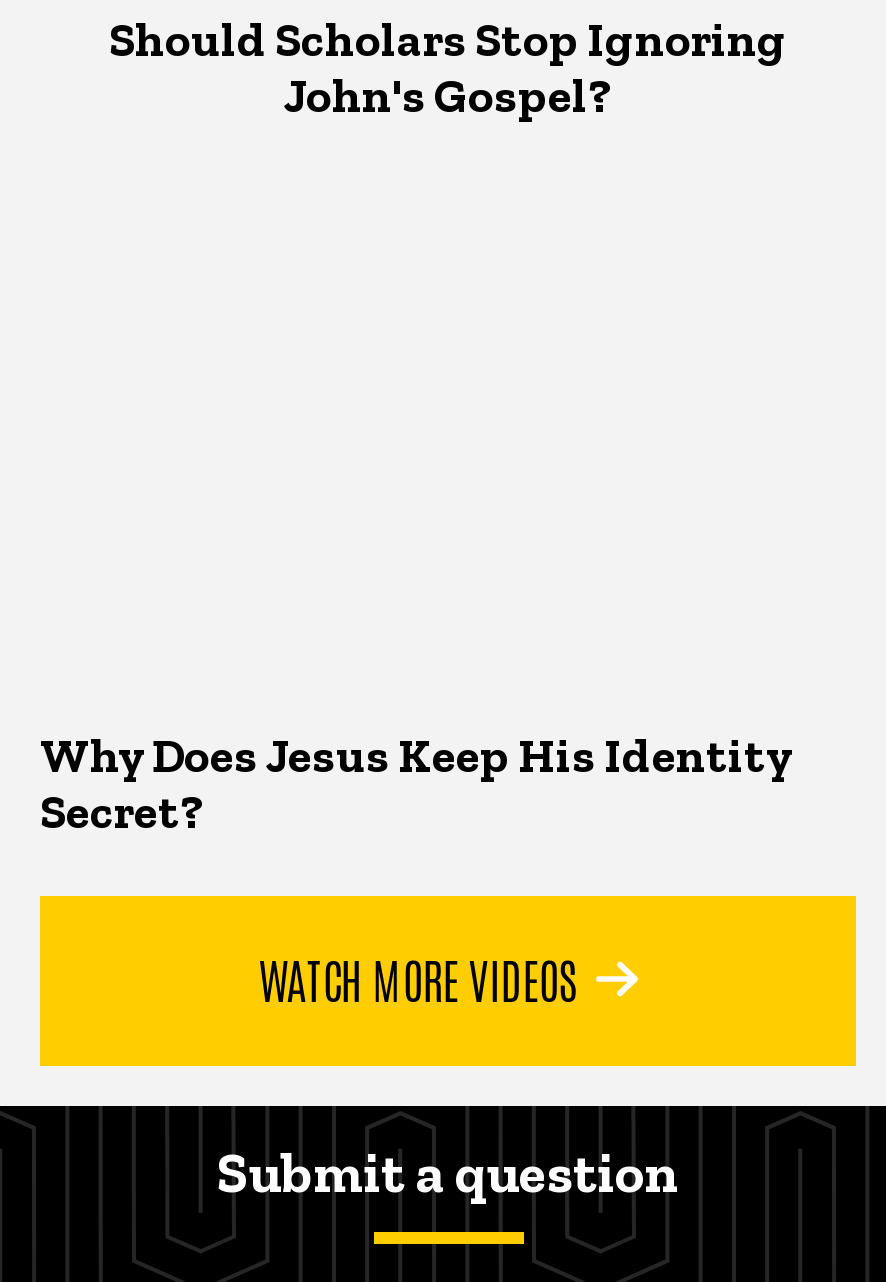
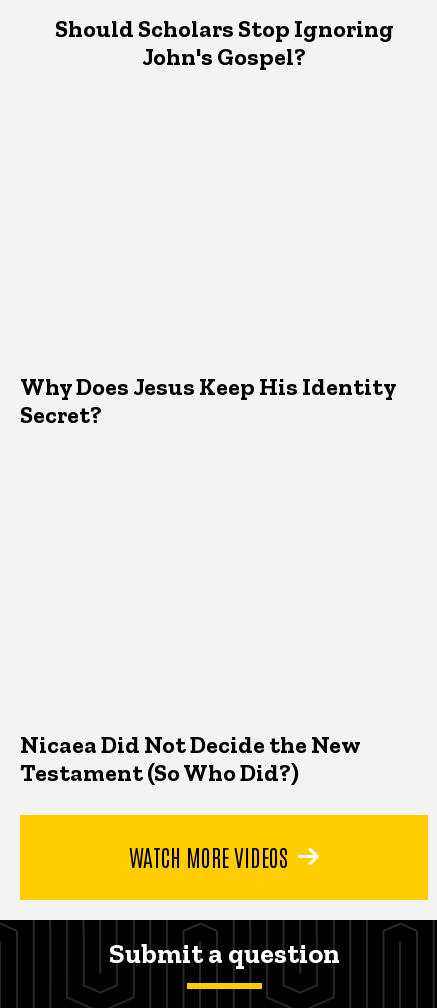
none -> [20,730,360,787] Nicaea Did Not Decide the New | Testament (So Who Did?)

